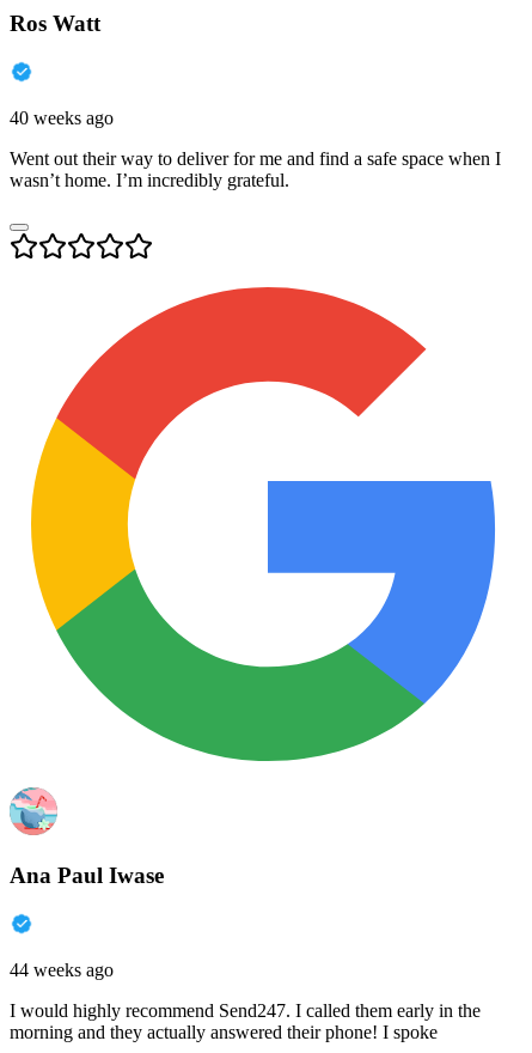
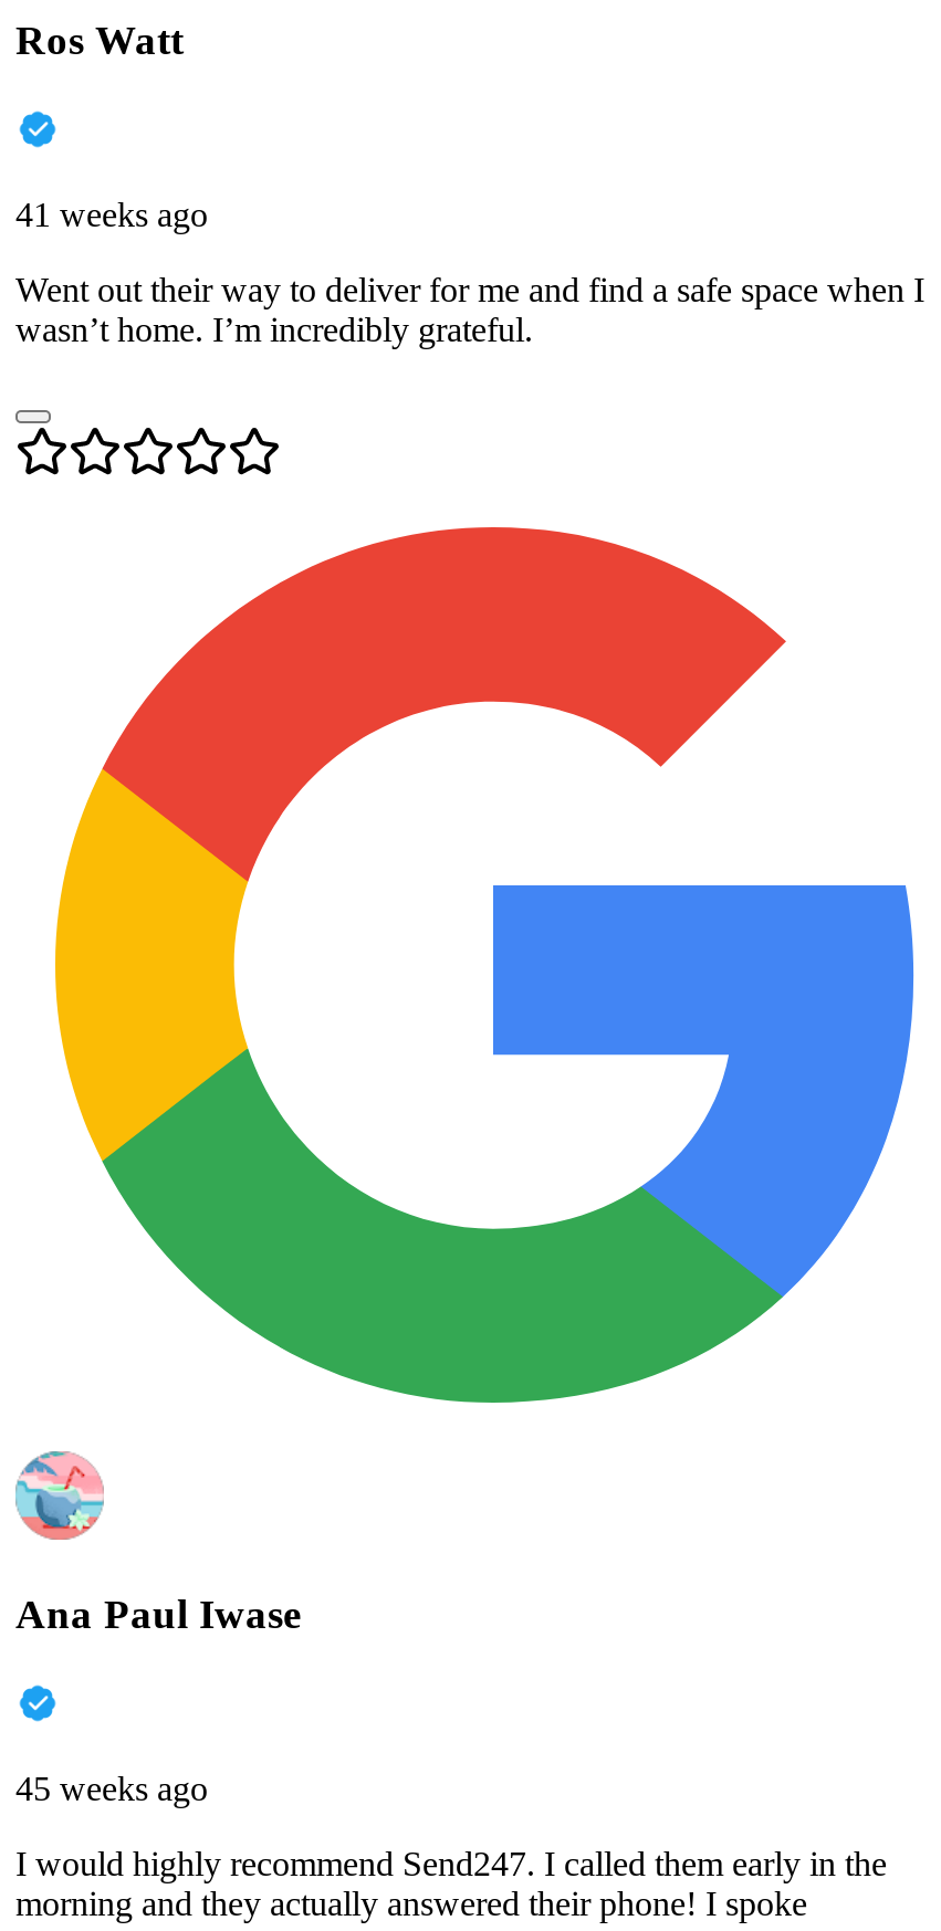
[10,108,114,128] 40 weeks ago -> [15,196,208,234] 41 weeks ago
[10,959,114,980] 44 weeks ago -> [15,1769,208,1806] 45 weeks ago

